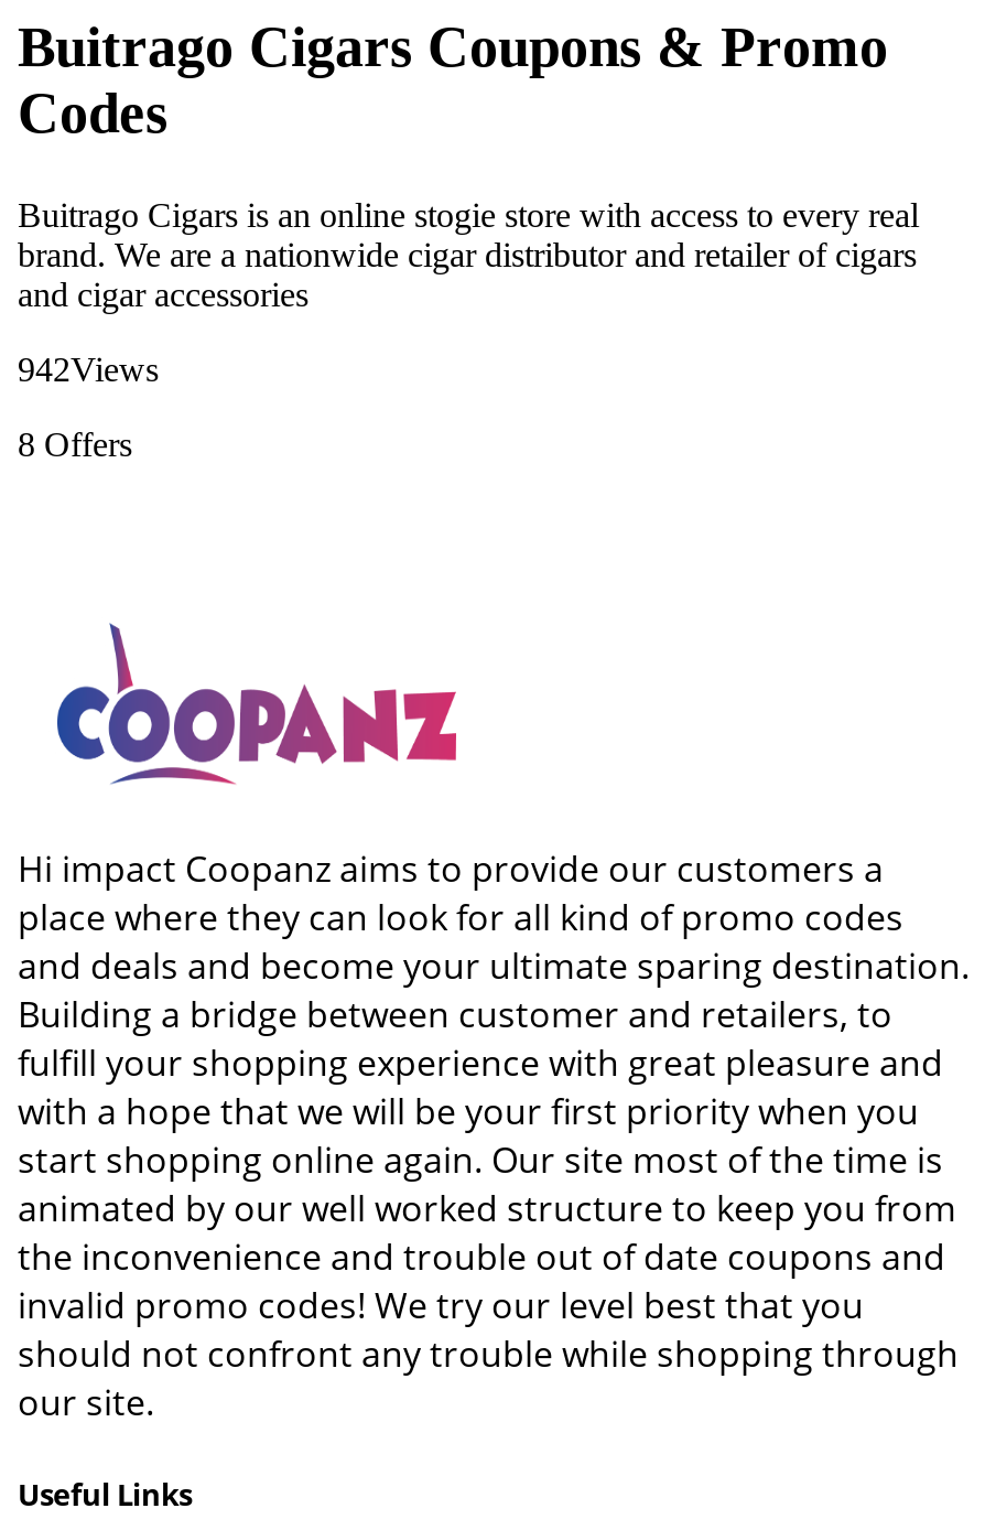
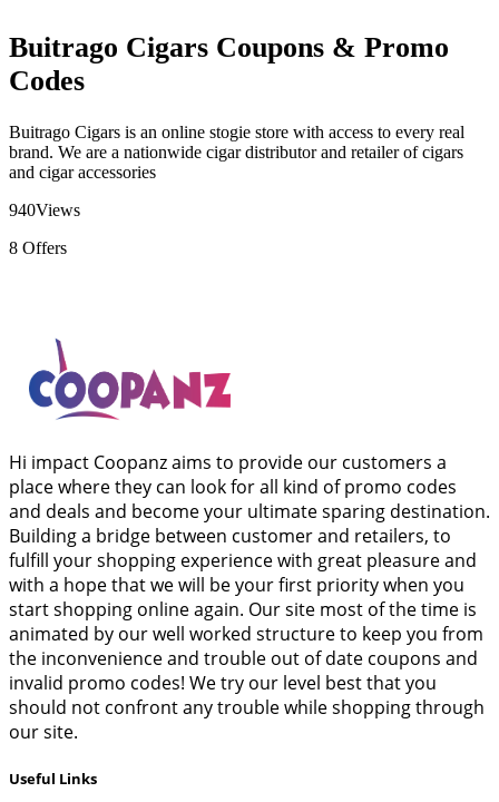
[18,350,159,387] 942Views -> [9,200,80,219] 940Views

